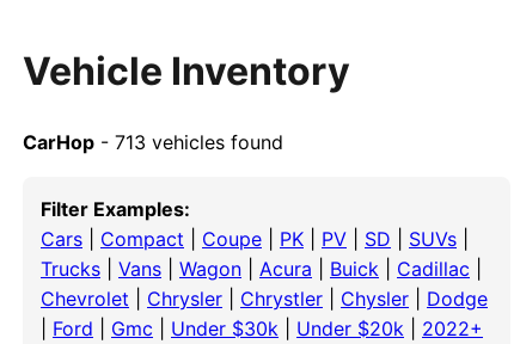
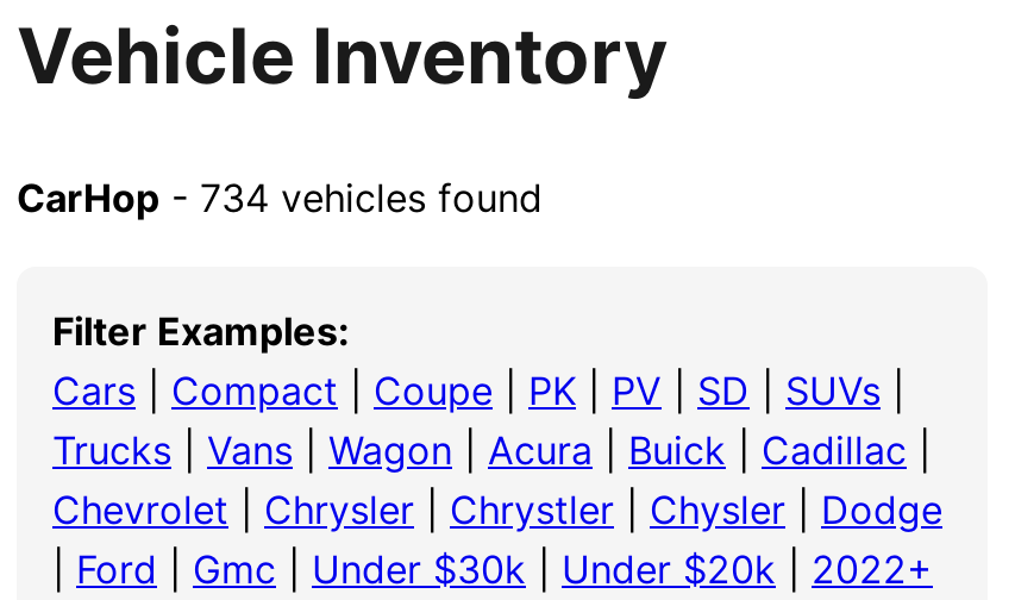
[23,130,283,154] CarHop - 713 vehicles found -> [17,174,543,221] CarHop - 734 vehicles found

